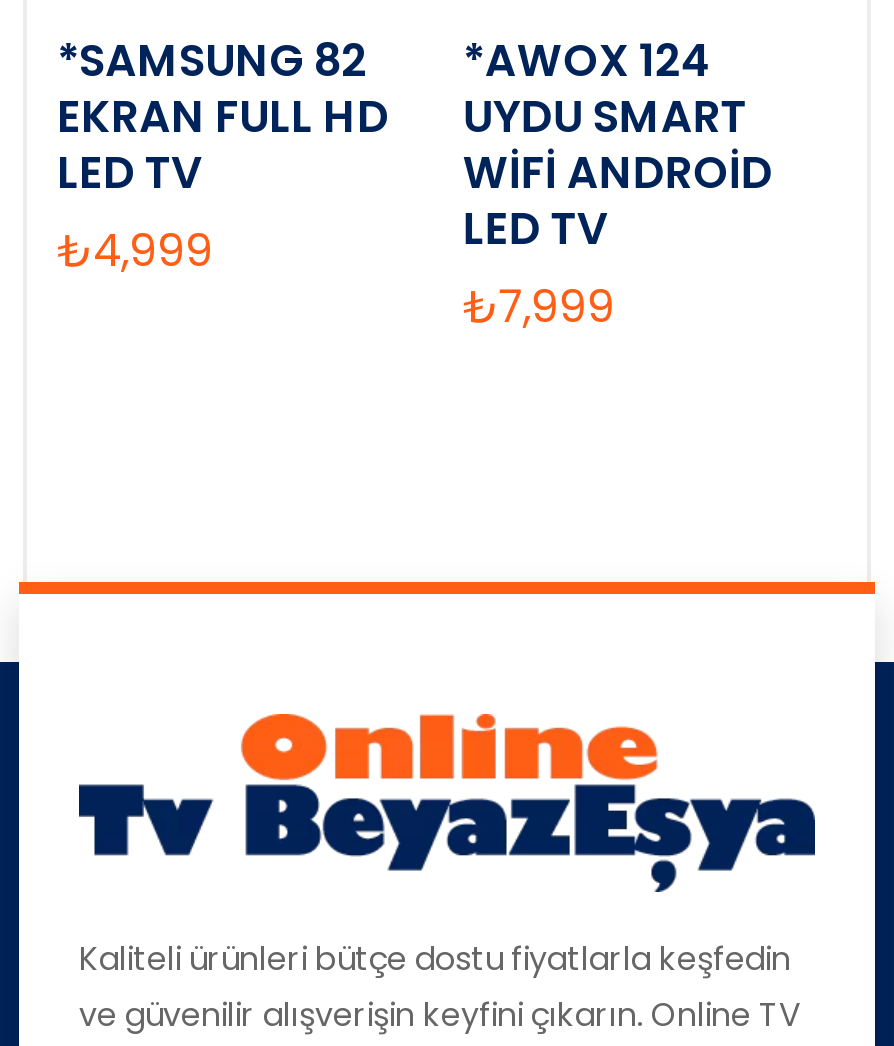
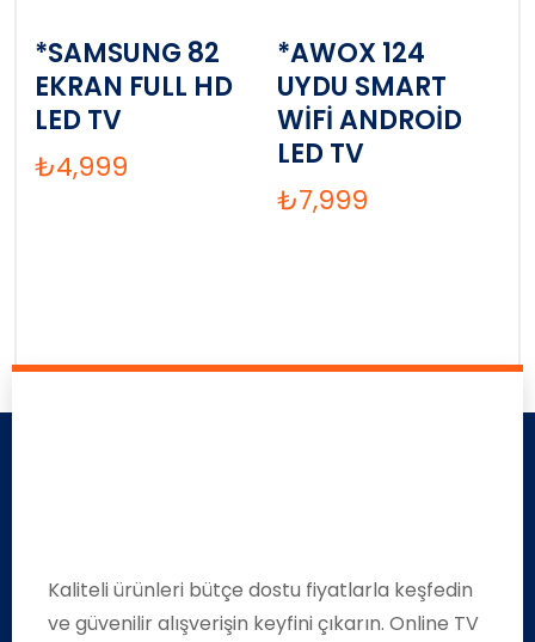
[239,712,817,894] [image] -> none
[77,782,215,858] [image] -> none

